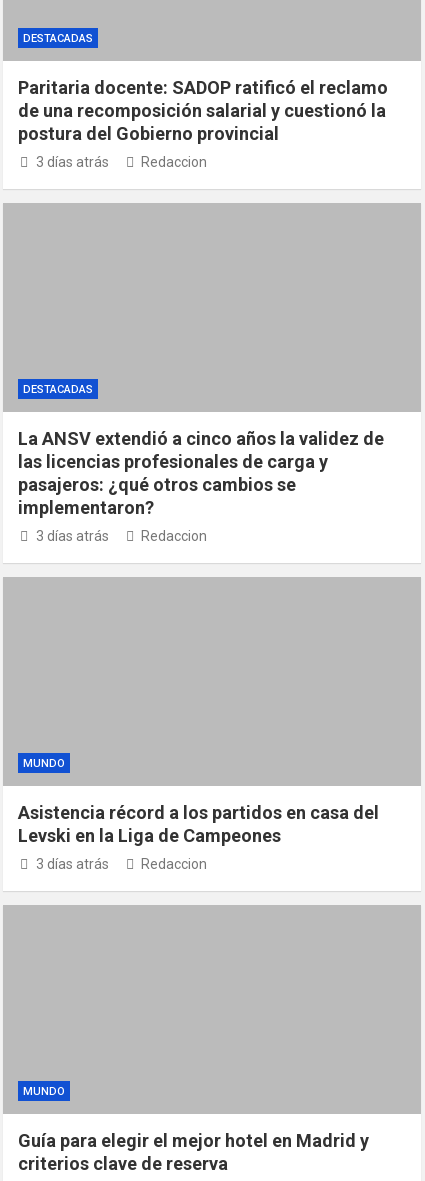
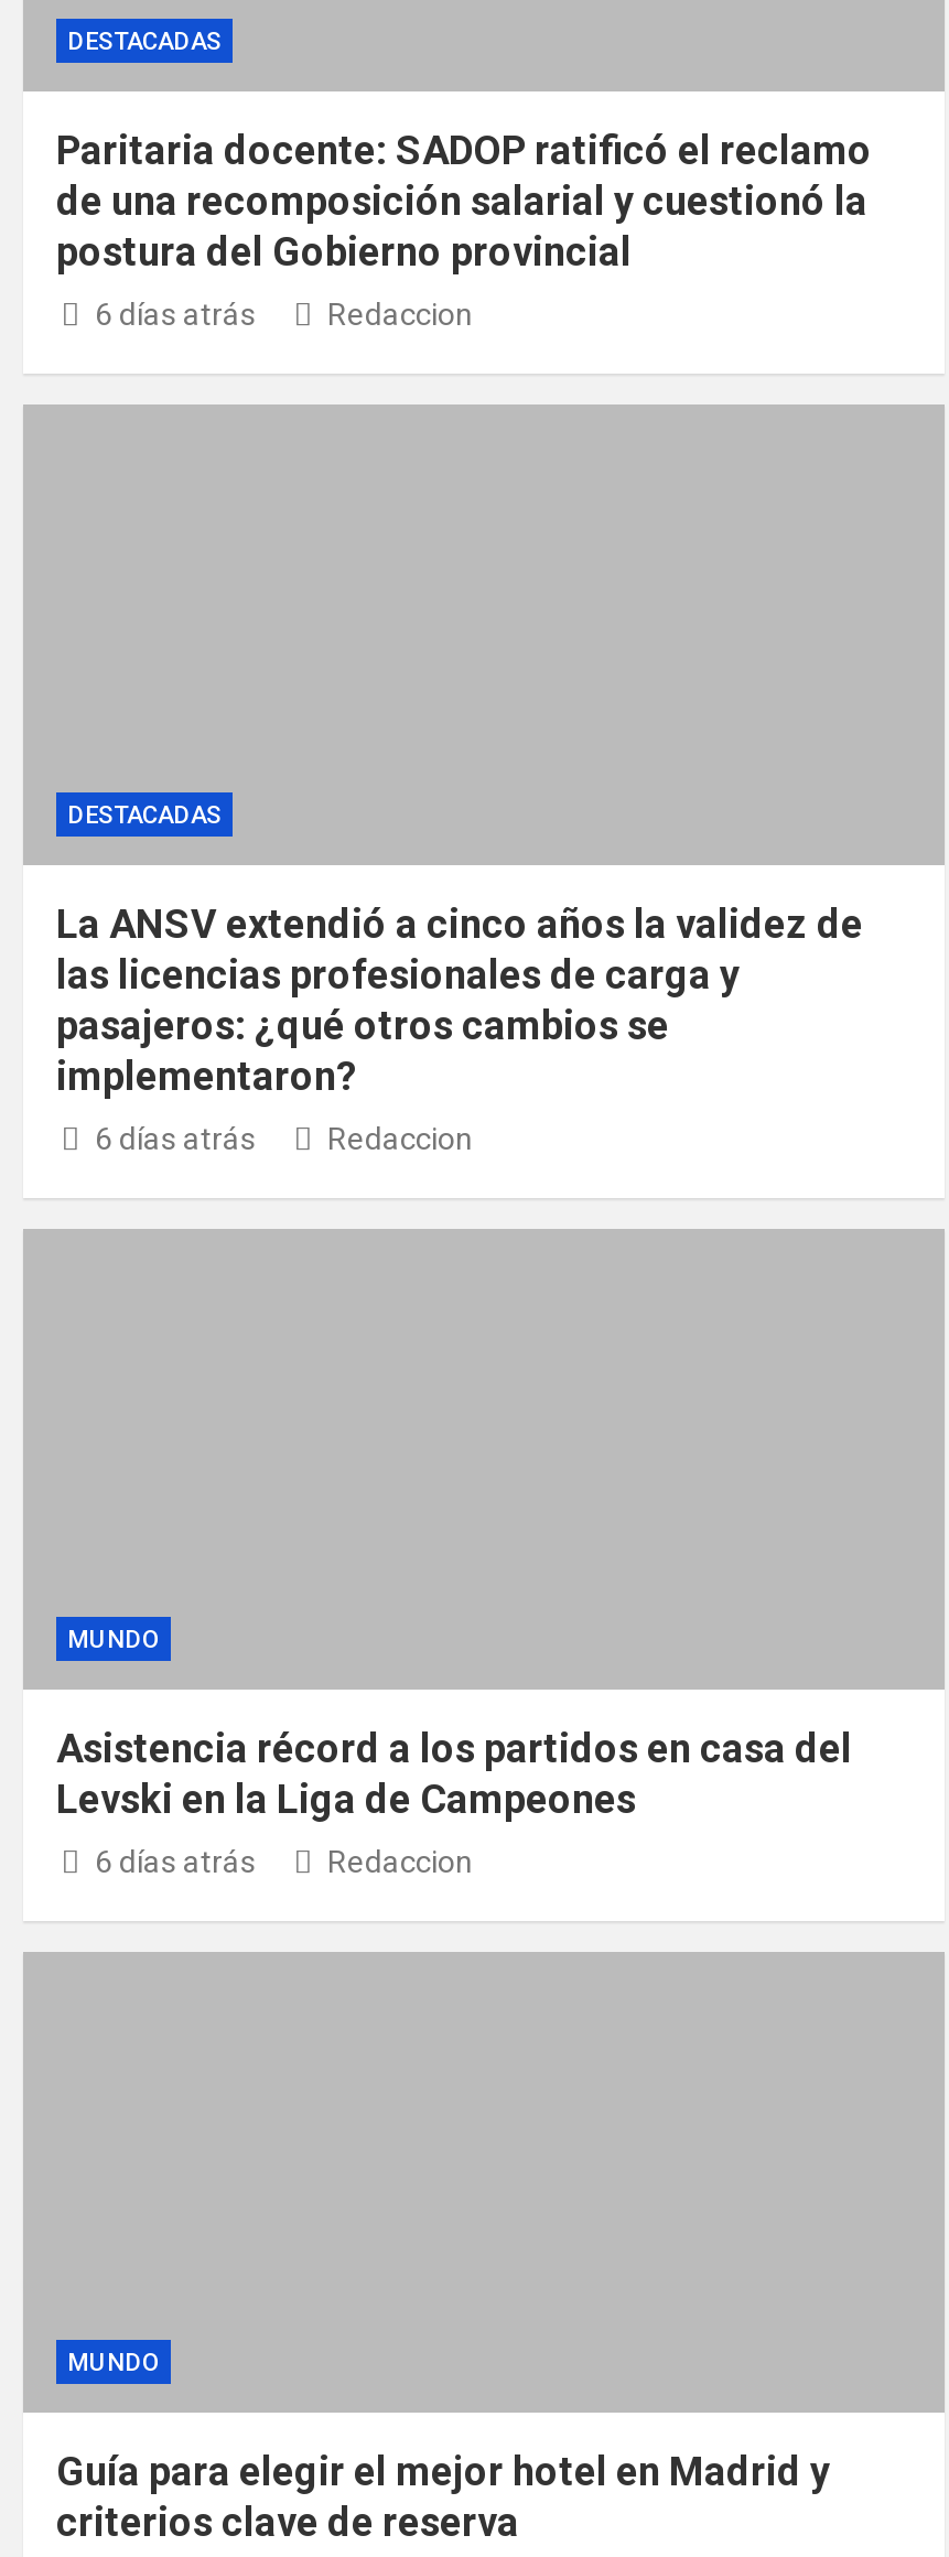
[35,154,108,170] 3 días atrás -> [95,297,256,332] 6 días atrás
[35,528,108,544] 3 días atrás -> [95,1122,256,1157] 6 días atrás
[35,856,108,872] 3 días atrás -> [95,1845,256,1880] 6 días atrás

